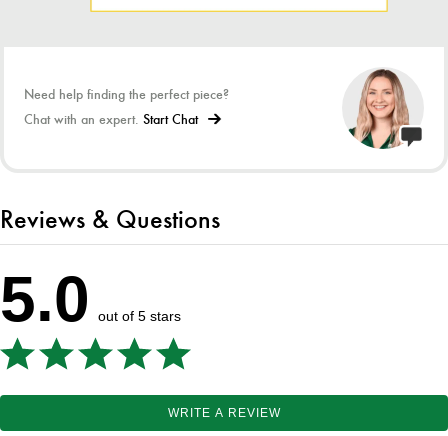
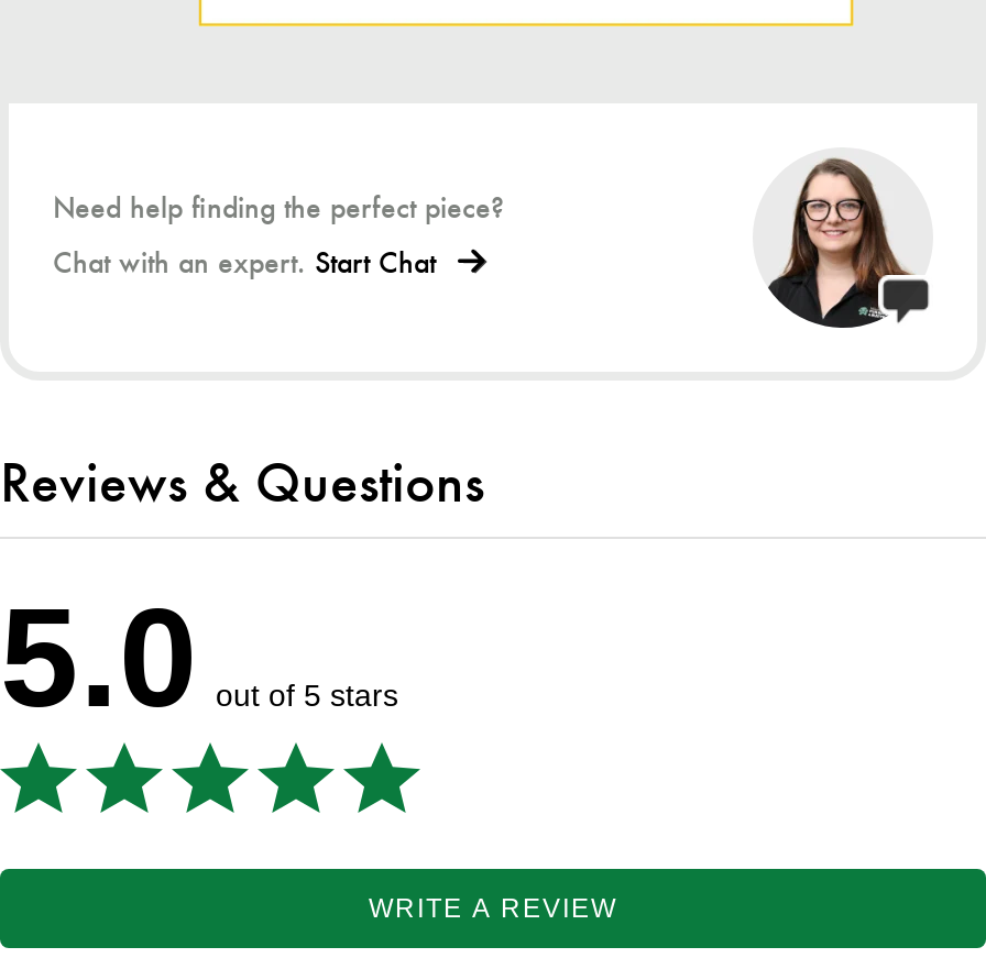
[349,68,412,149] [image] -> [777,152,911,328] [image]

